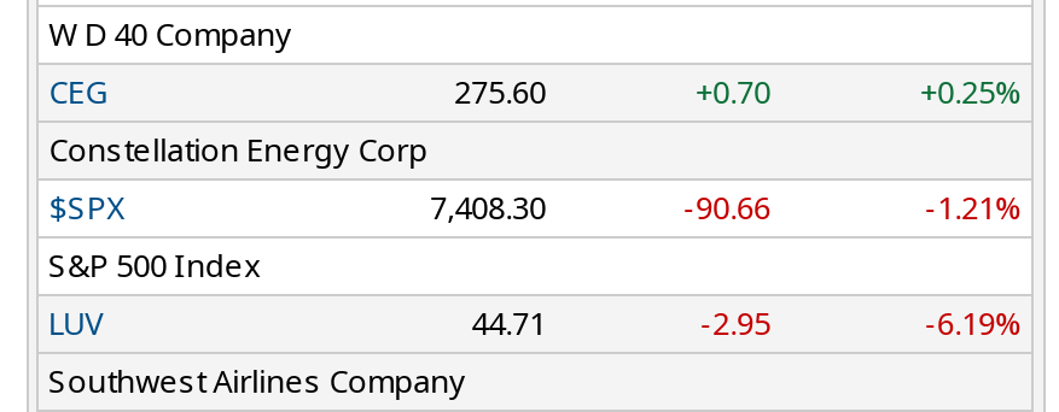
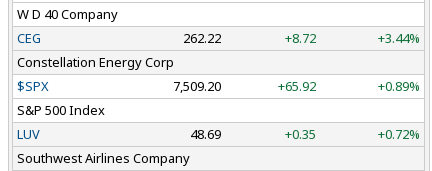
[454,69,546,112] 275.60 -> [183,28,221,46] 262.22
[696,69,771,112] +0.70 -> [285,28,316,46] +8.72
[920,69,1022,112] +0.25% -> [378,28,420,46] +3.44%
[430,184,546,228] 7,408.30 -> [173,76,221,94] 7,509.20
[684,184,771,228] -90.66 -> [278,76,316,94] +65.92
[925,184,1022,228] -1.21% -> [378,76,420,94] +0.89%
[471,300,546,343] 44.71 -> [190,124,221,142] 48.69
[701,300,771,343] -2.95 -> [285,124,316,142] +0.35
[925,300,1022,343] -6.19% -> [378,124,420,142] +0.72%

